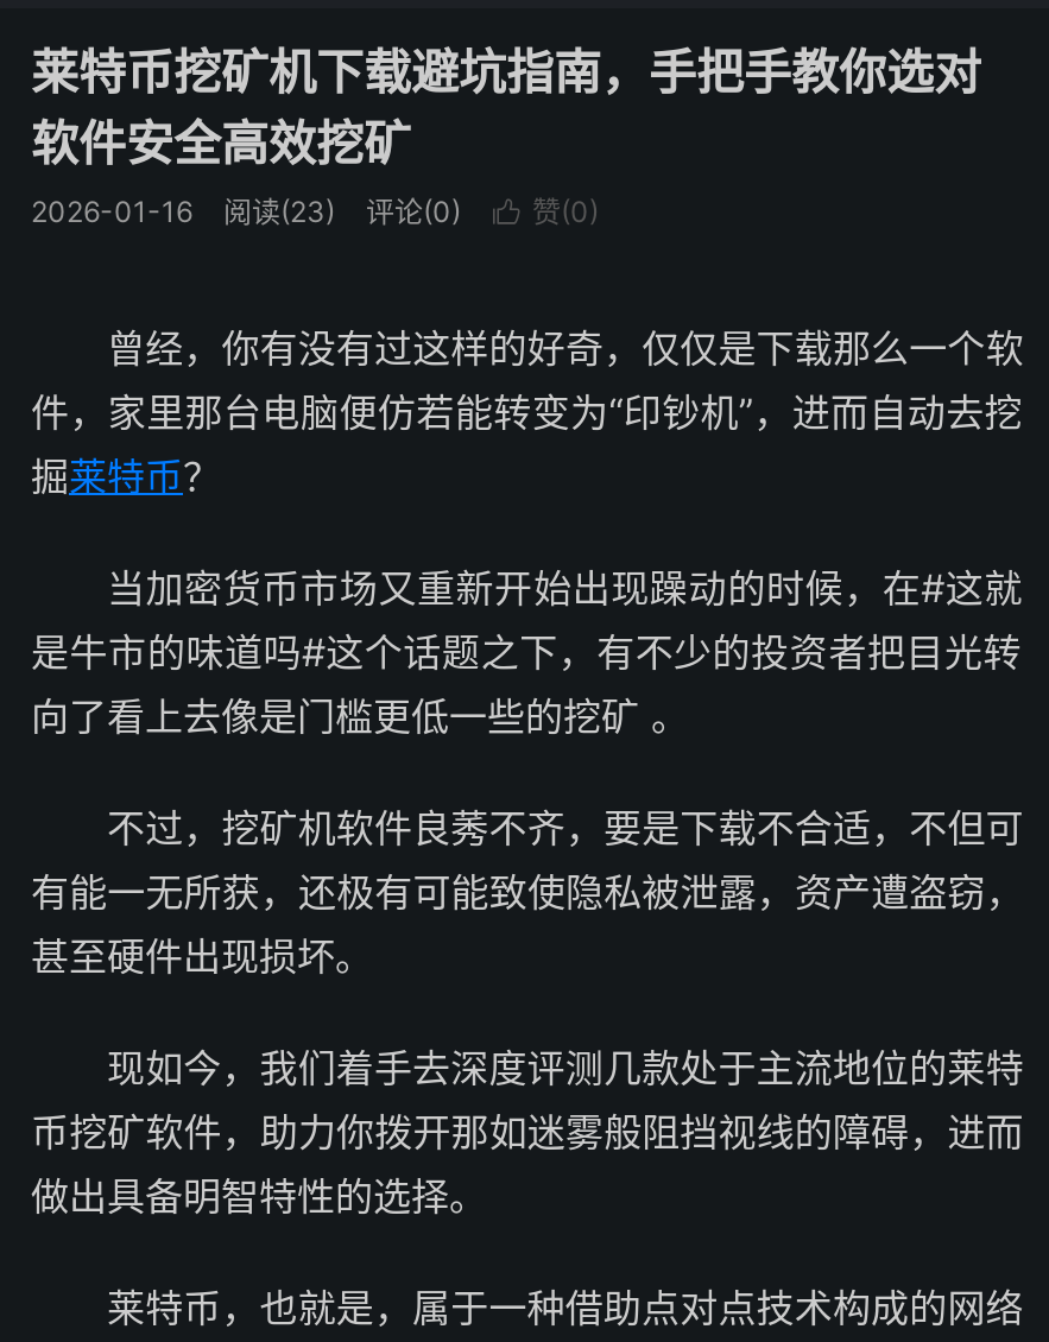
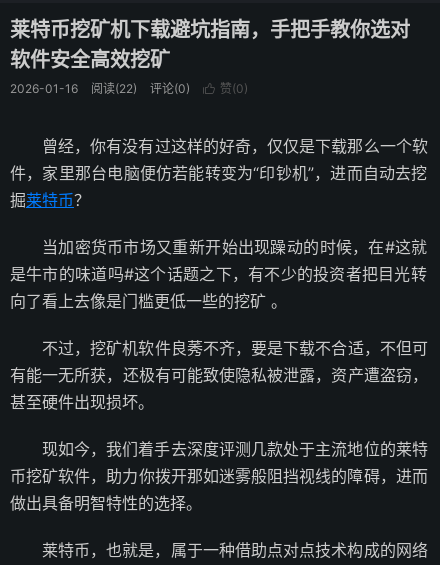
[223,194,335,229] 阅读(23) -> [91,81,137,96] 阅读(22)

